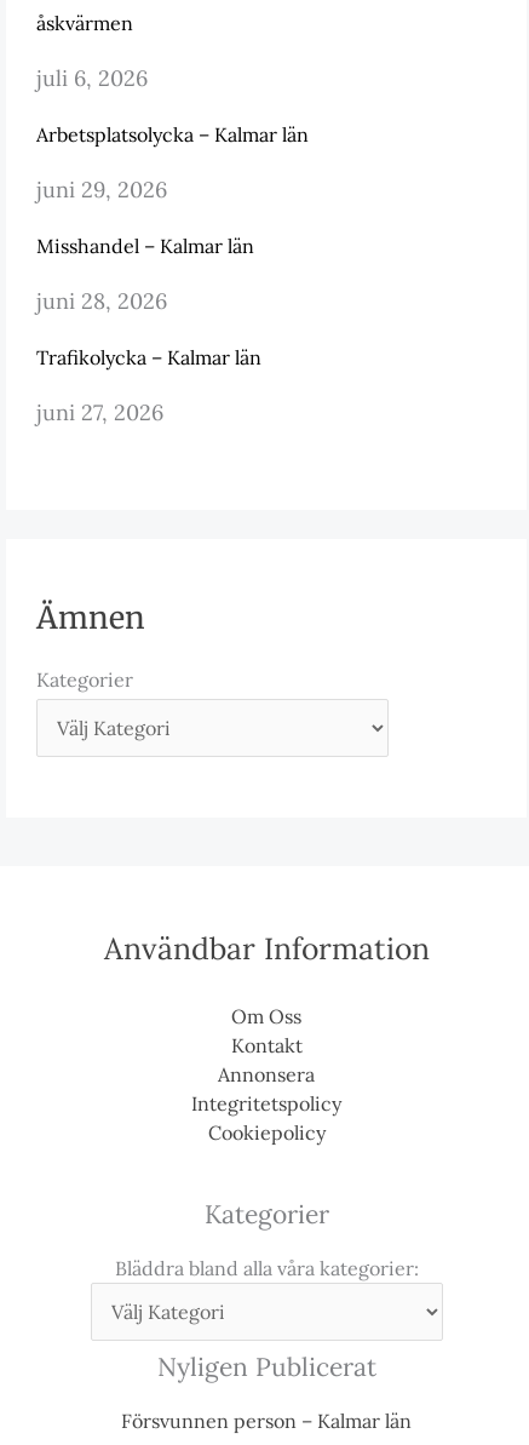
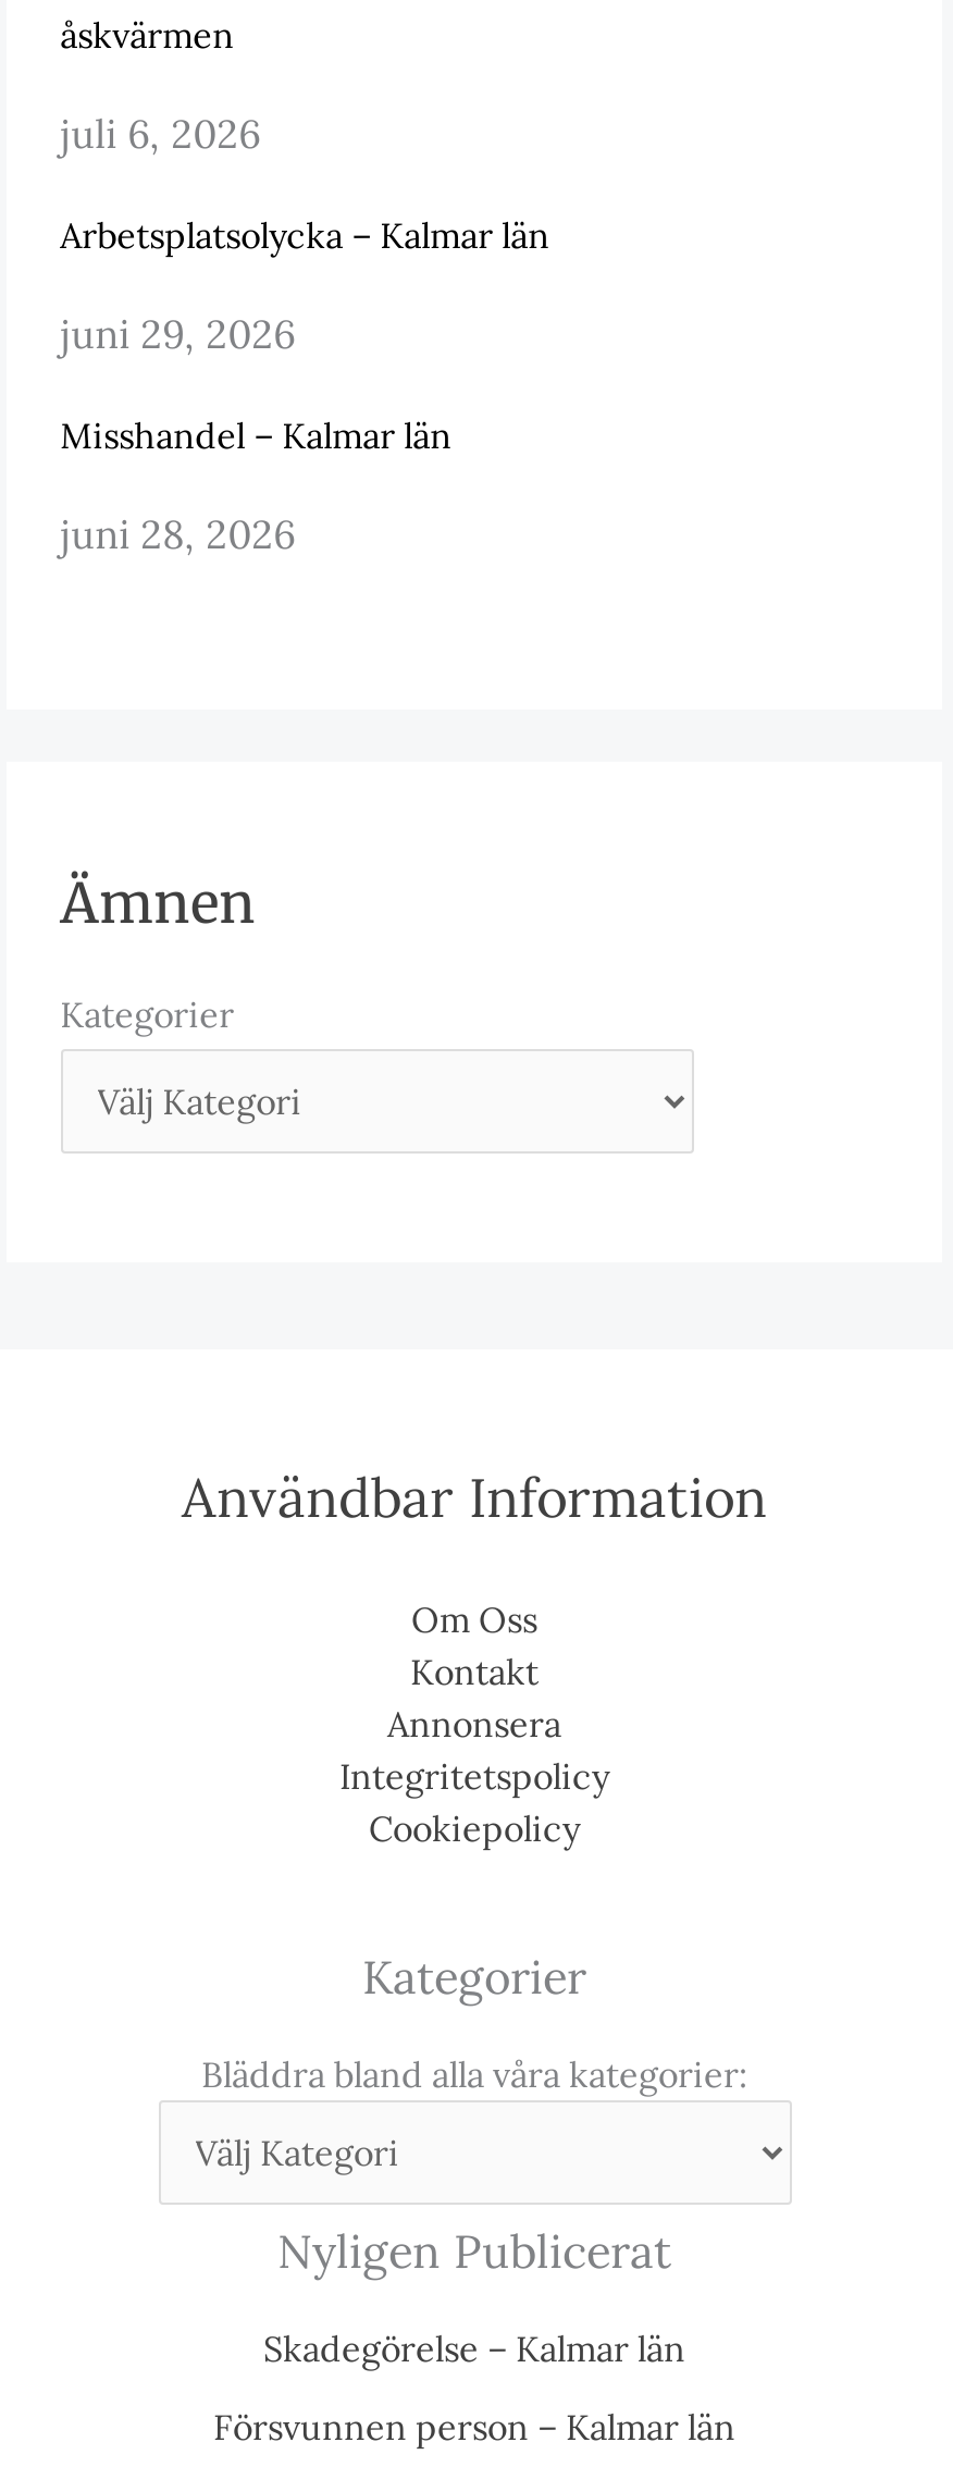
[36,345,261,426] Trafikolycka – Kalmar län | juni 27, 2026 -> none
moved [36,598,429,1384] -> [60,869,767,2281]: Ämnen | Kategorier | Användbar Information | ... | Bläddra bland alla våra kategorier: | Nyligen Publicerat
none -> [263,2327,685,2370] Skadegörelse – Kalmar län

